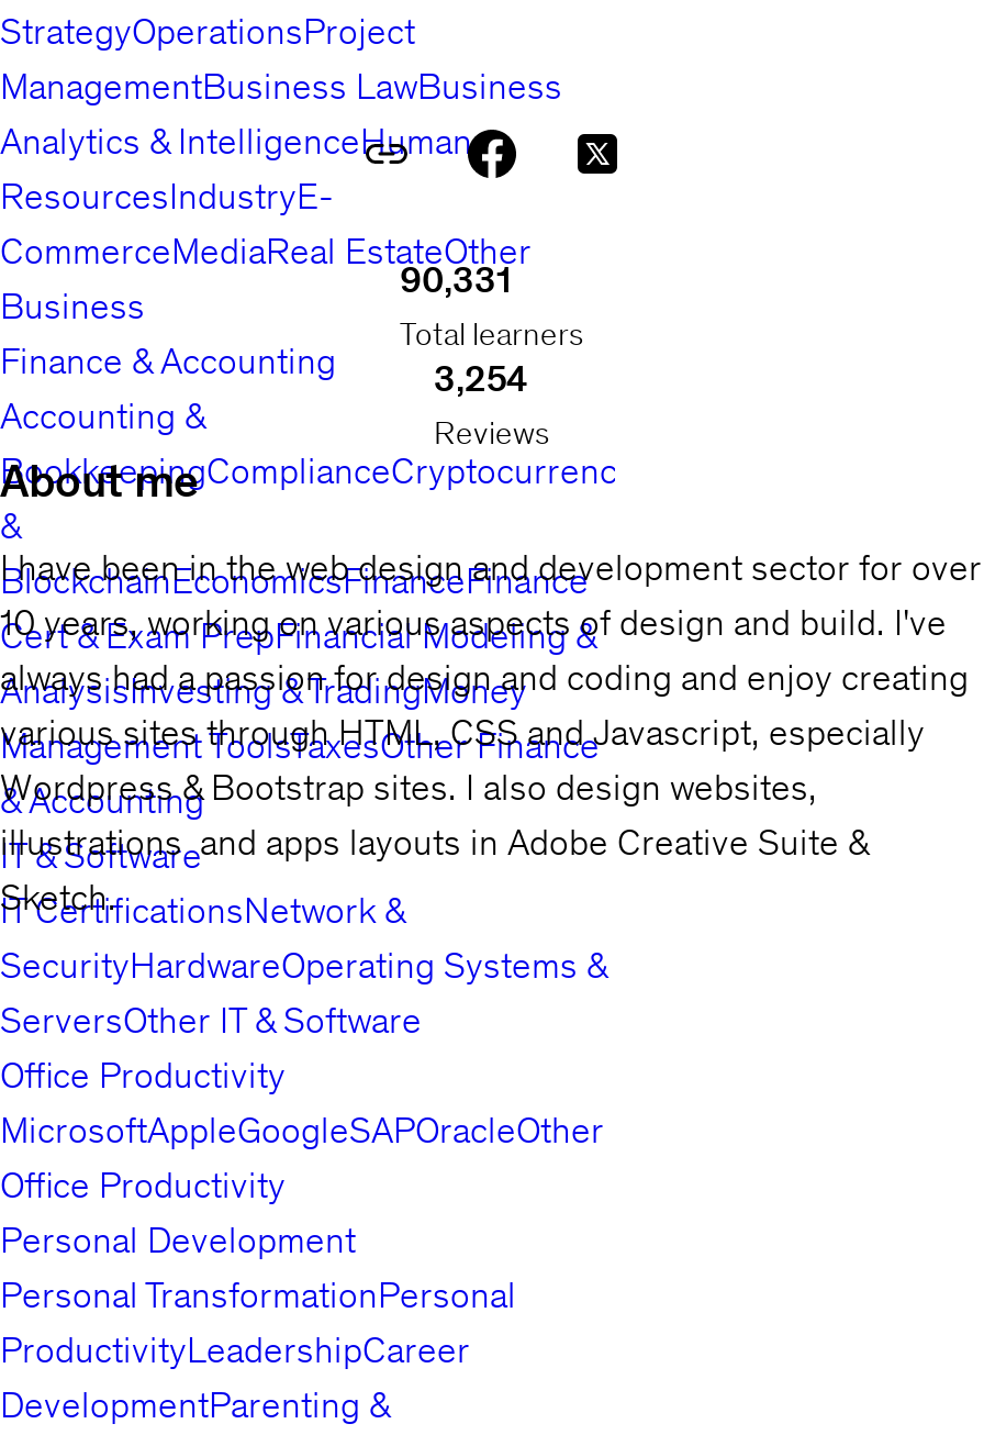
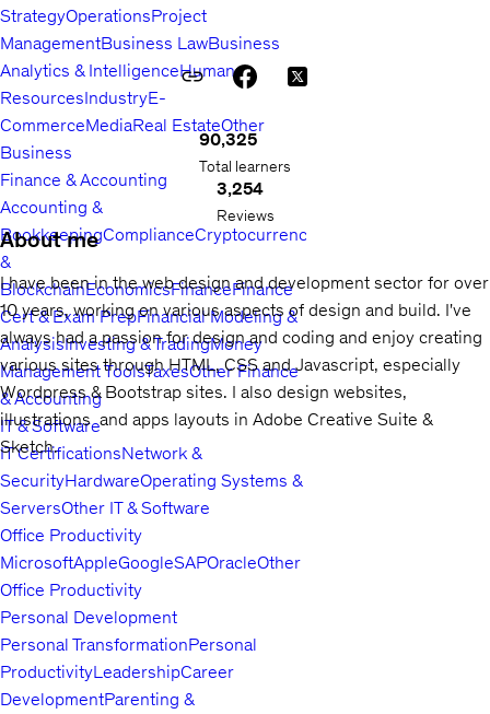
[400,257,512,301] 90,331 -> [199,128,257,150] 90,325

